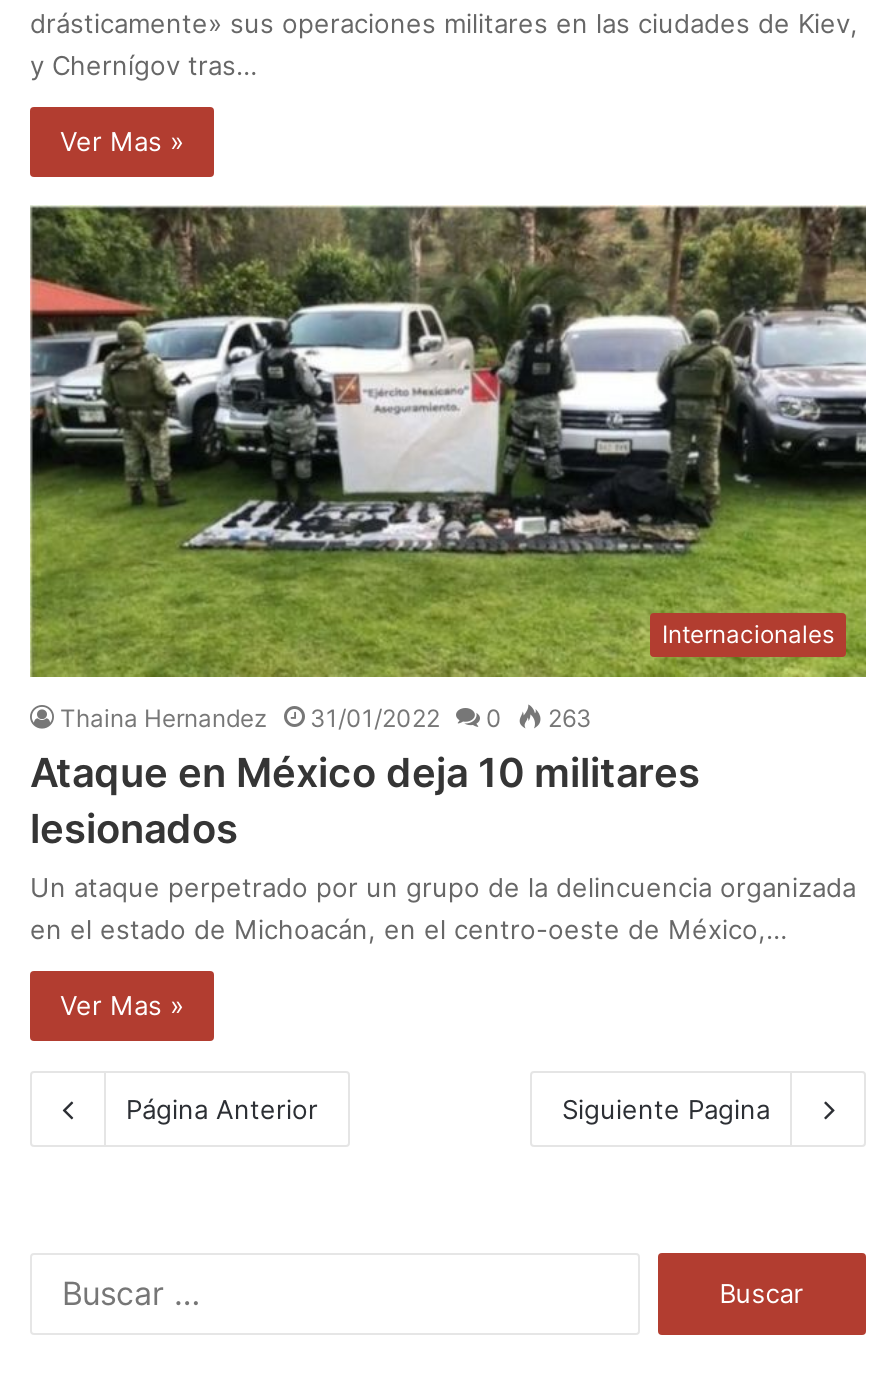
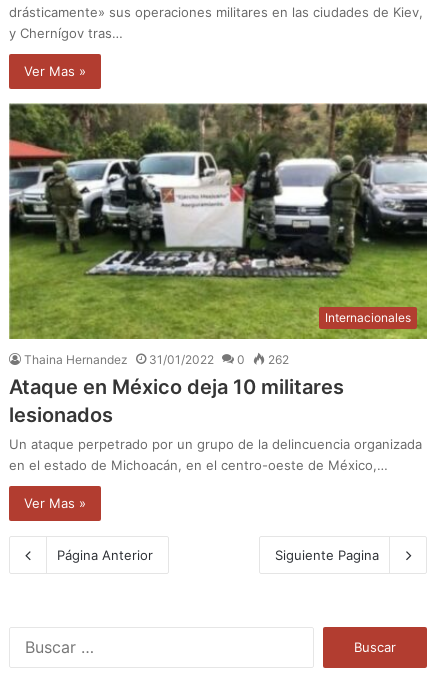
[60,702,592,732] Thaina Hernandez 31/01/2022 0 263 -> [24,351,289,366] Thaina Hernandez 31/01/2022 0 262

